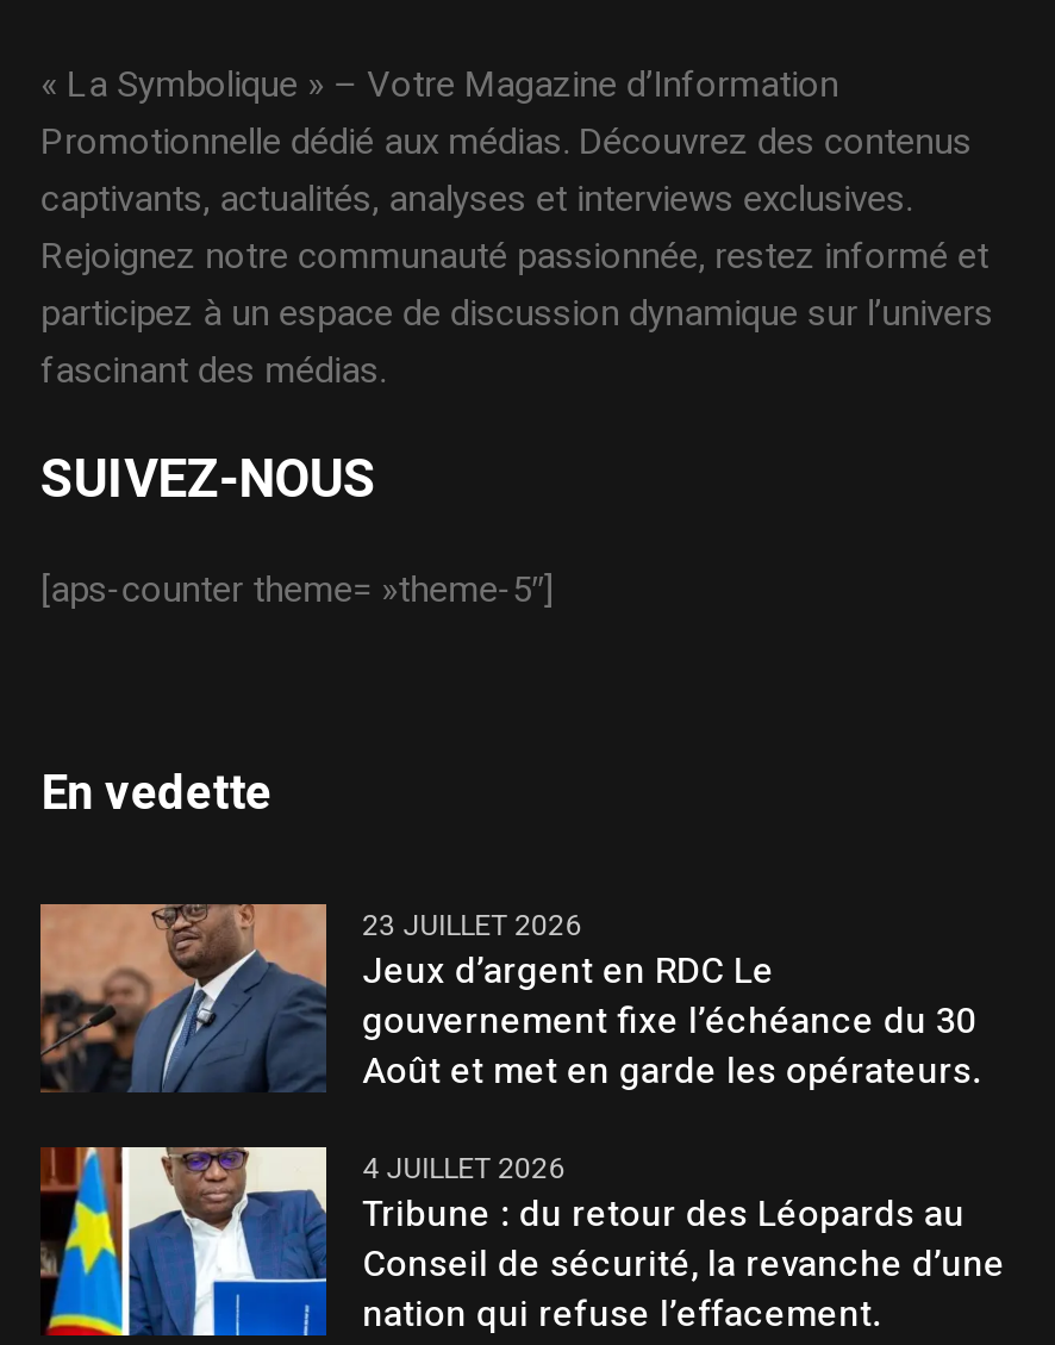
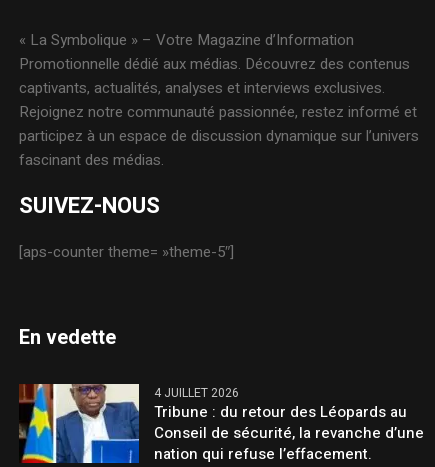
[38,902,982,1098] [image] | 23 JUILLET 2026 | Jeux d’argent en RDC Le | gouvernement fixe l’échéance du 30 | Août et met en garde les opérateurs. -> none

